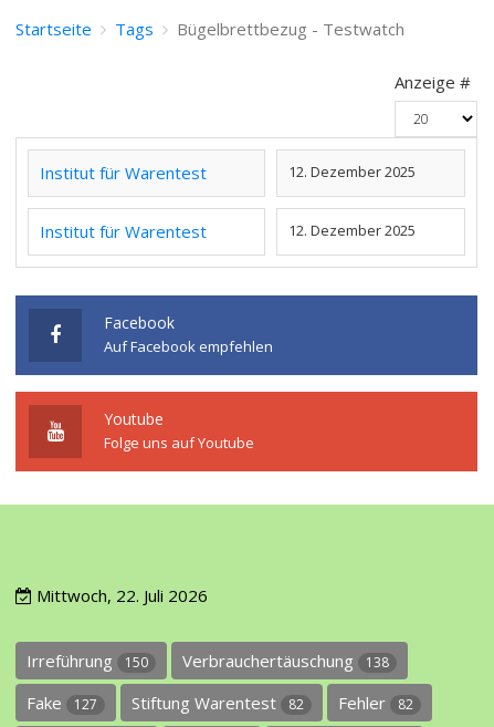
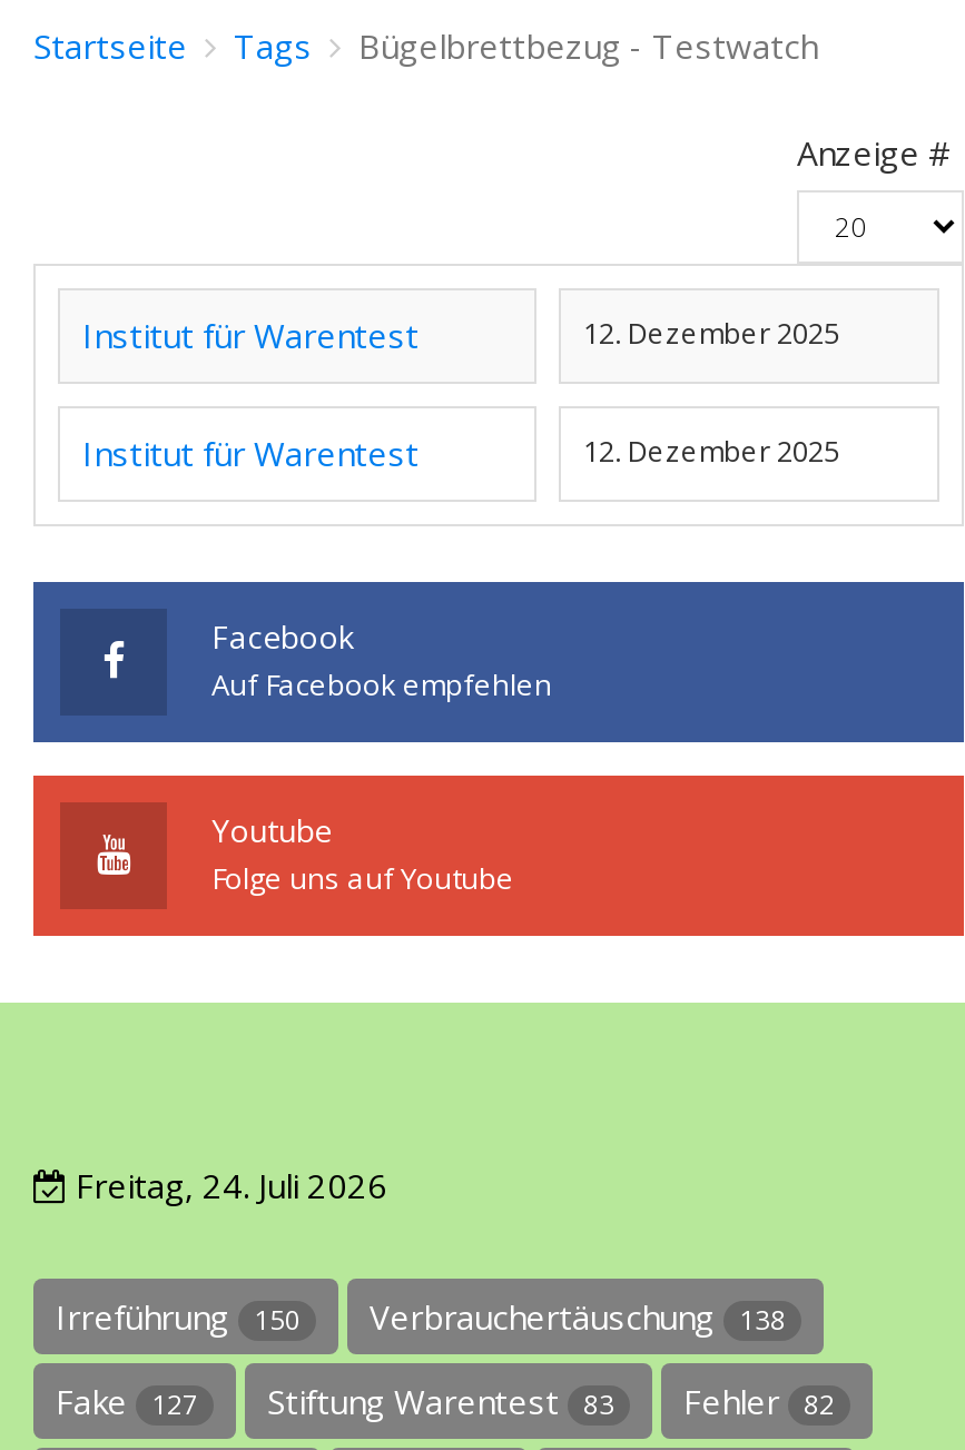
[32,585,208,607] Mittwoch, 22. Juli 2026 -> [67,1164,387,1208] Freitag, 24. Juli 2026
[132,692,304,714] Stiftung Warentest 82 -> [267,1380,614,1424] Stiftung Warentest 83

